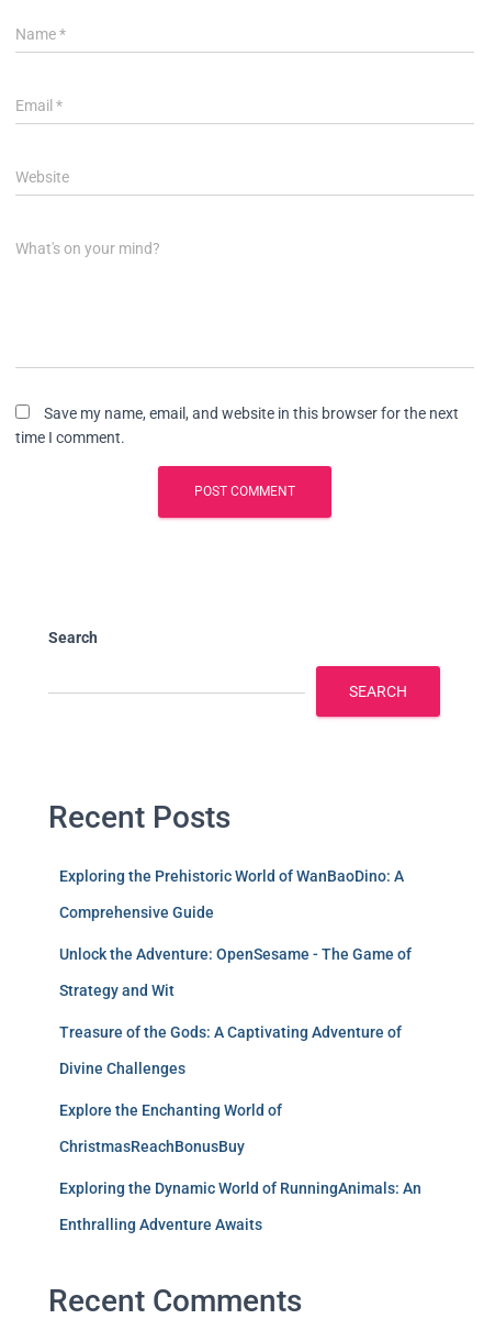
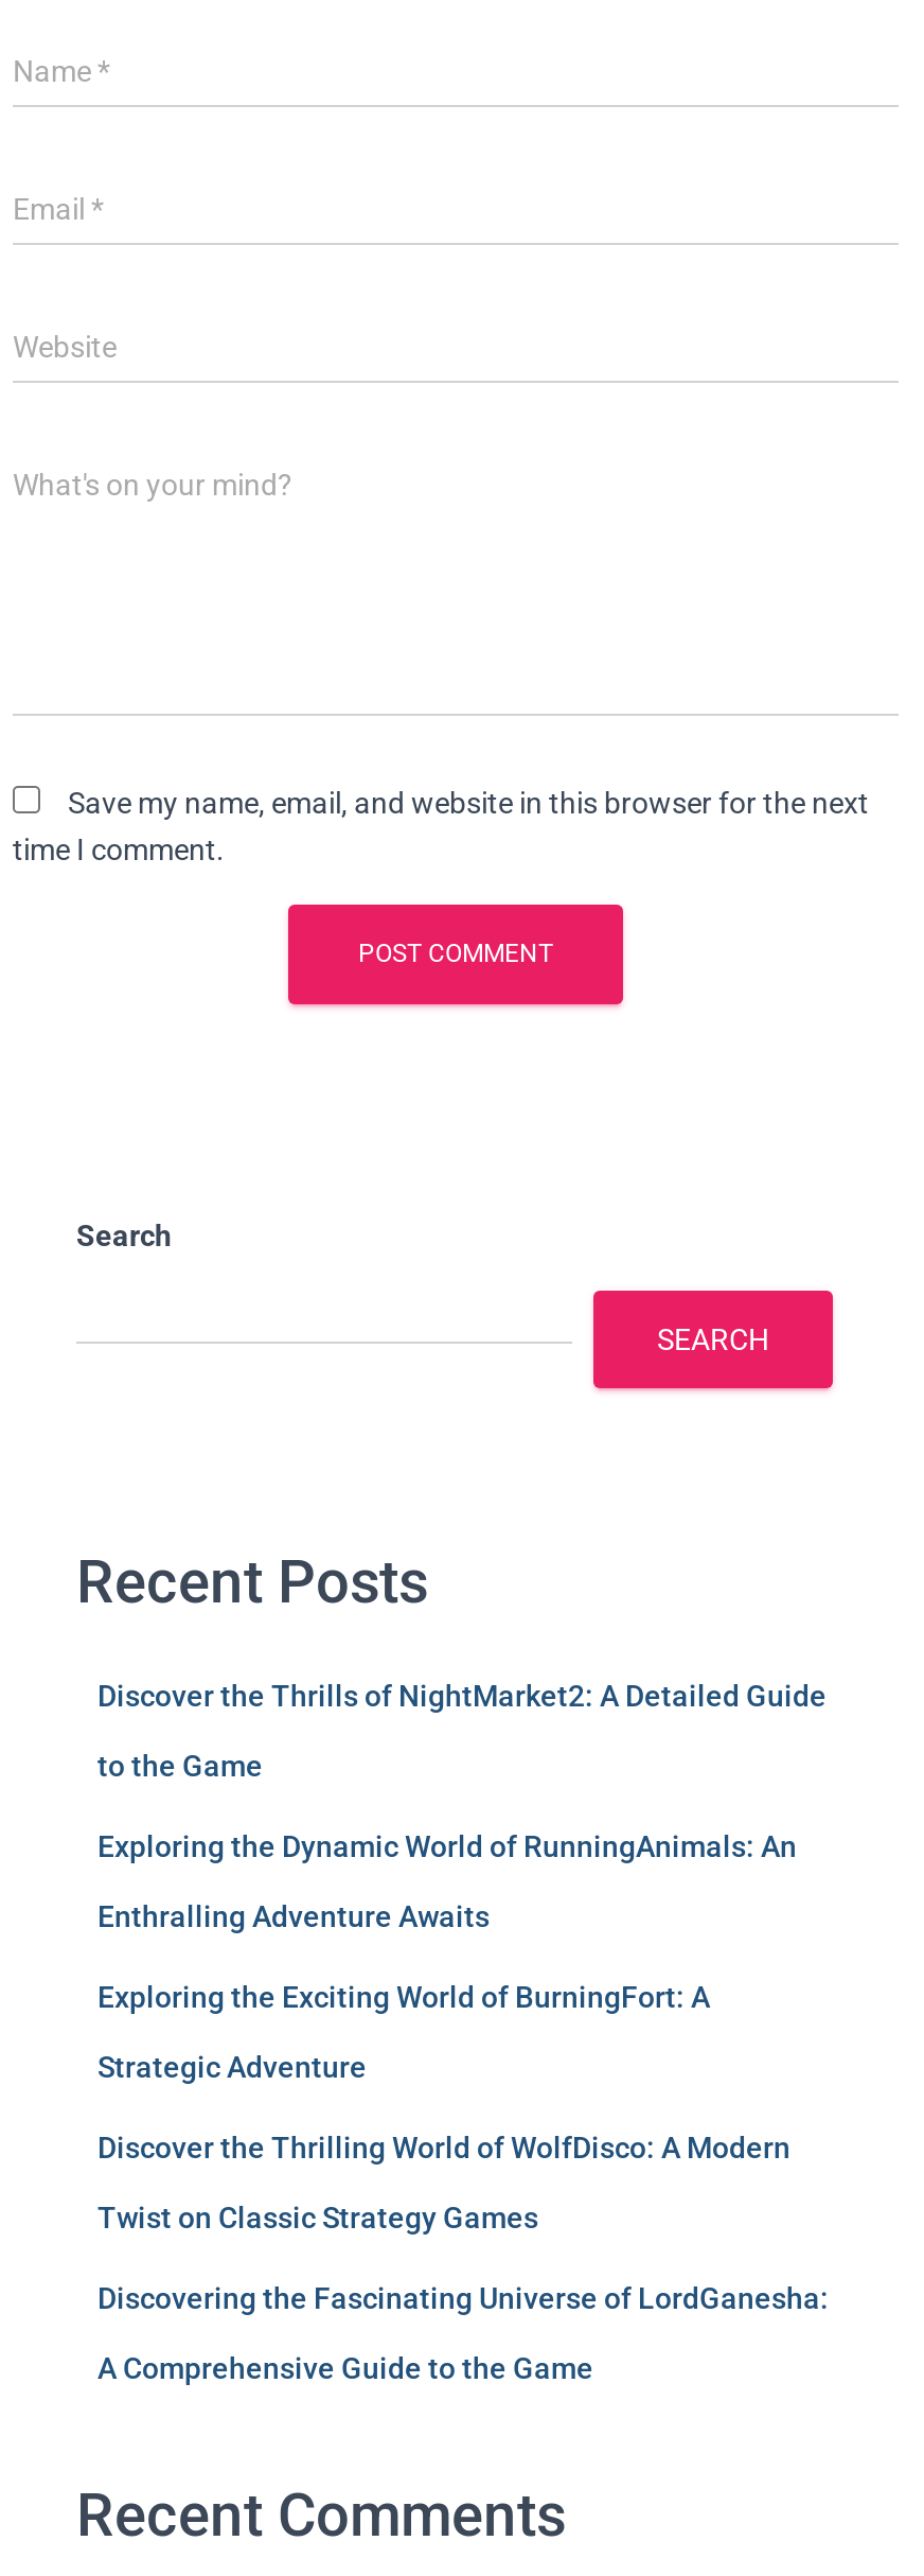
[59,867,412,1155] Exploring the Prehistoric World of WanBaoDino: A | Comprehensive Guide | Unlock the Adventure: OpenSesame - The Game of | Strategy and Wit | Treasure of the Gods: A Captivating Adventure of | Divine Challenges | Explore the Enchanting World of | ChristmasReachBonusBuy -> [97,1679,827,1783] Discover the Thrills of NightMarket2: A Detailed Guide | to the Game
moved [59,1179,421,1233] -> [97,1829,797,1933]: Exploring the Dynamic World of RunningAnimals: An | Enthralling Adventure Awaits
none -> [97,1980,829,2385] Exploring the Exciting World of BurningFort: A | Strategic Adventure | Discover the Thrilling World of WolfDisco: A Modern | Twist on Classic Strategy Games | Discovering the Fascinating Universe of LordGanesha: | A Comprehensive Guide to the Game

